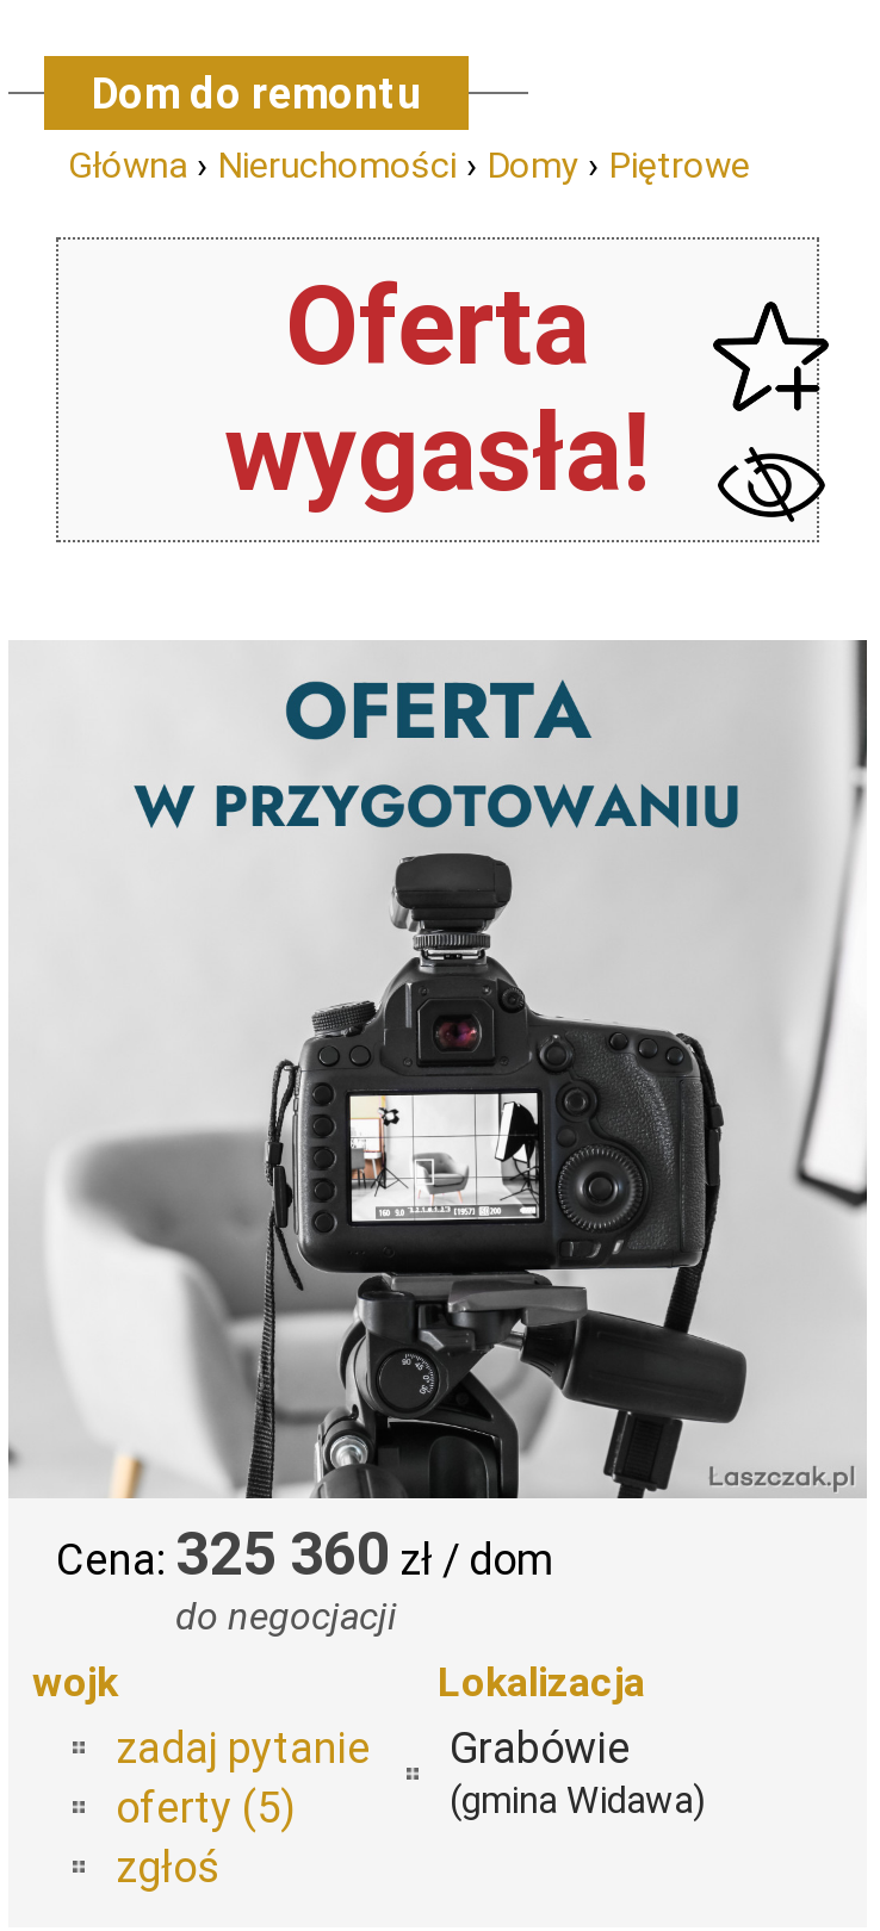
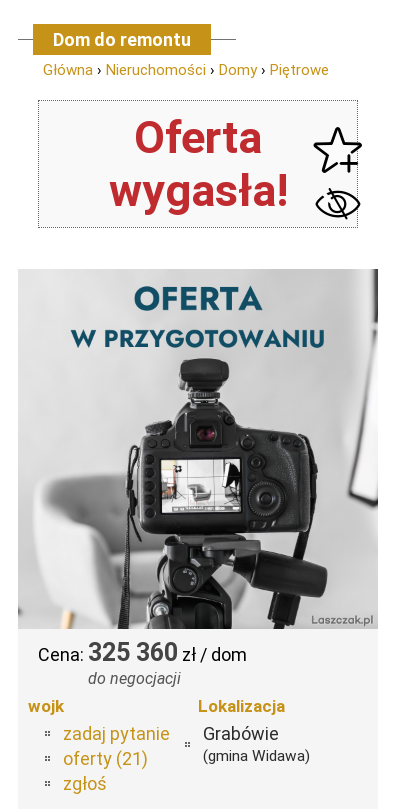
[116,1782,295,1832] oferty (5) -> [63,748,148,769] oferty (21)

